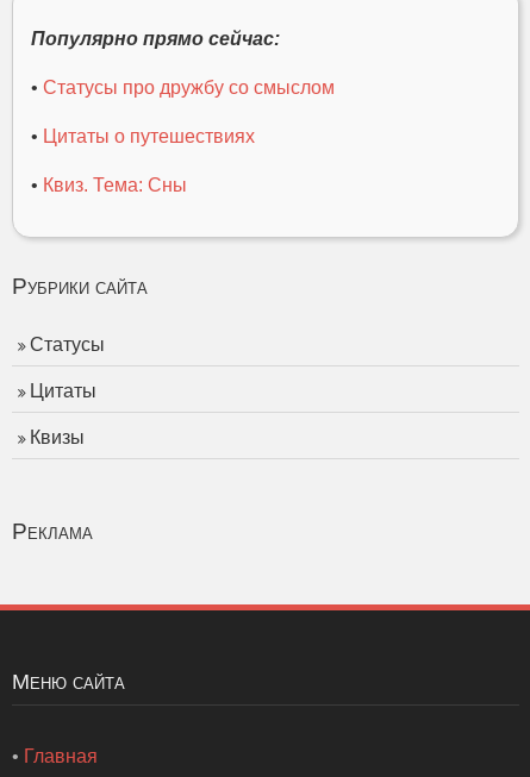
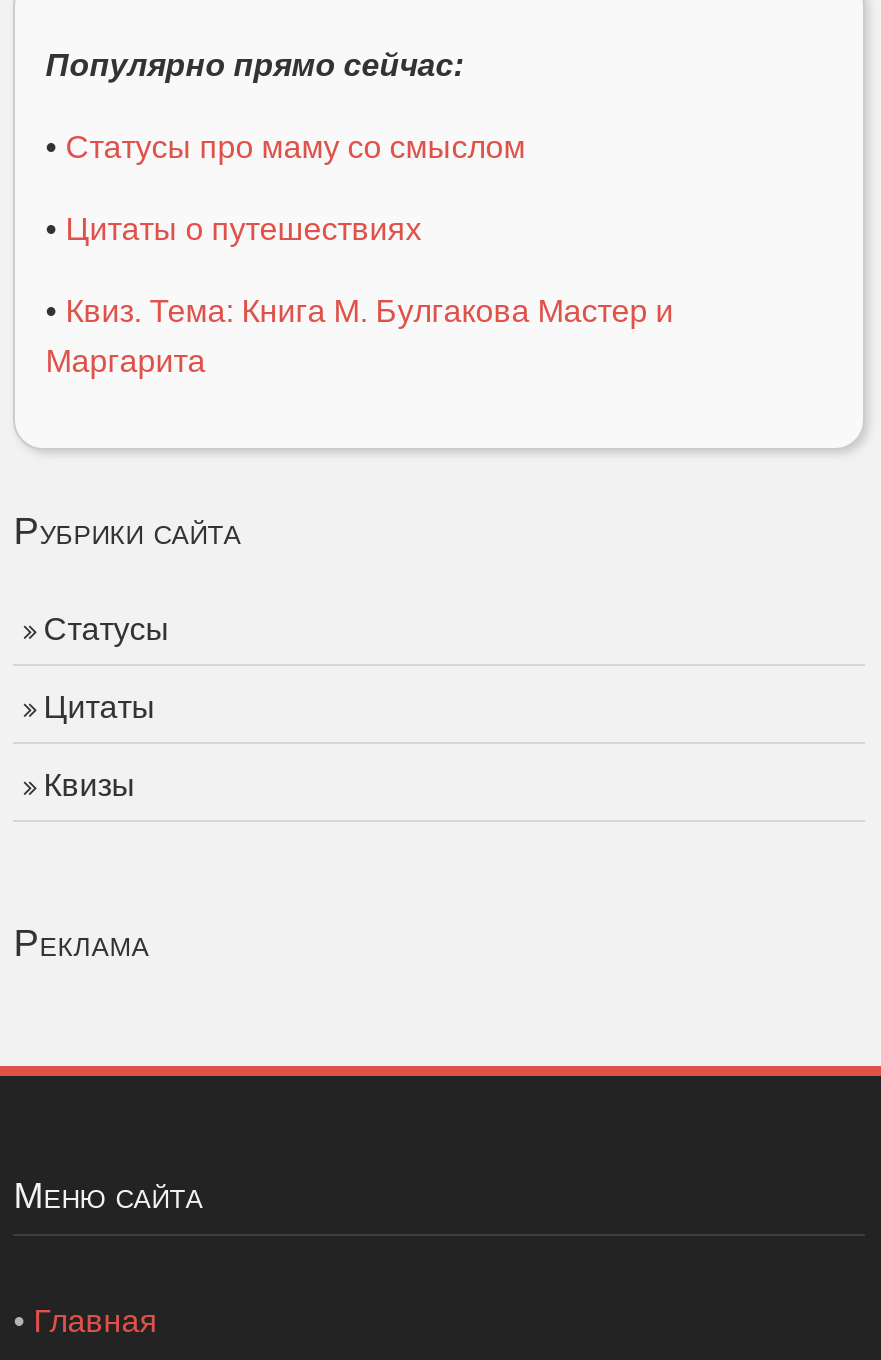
[31,78,335,98] • Статусы про дружбу со смыслом -> [45,131,525,165] • Статусы про маму со смыслом
[31,175,187,195] • Квиз. Тема: Сны -> [45,295,673,379] • Квиз. Тема: Книга М. Булгакова Мастер и | Маргарита

